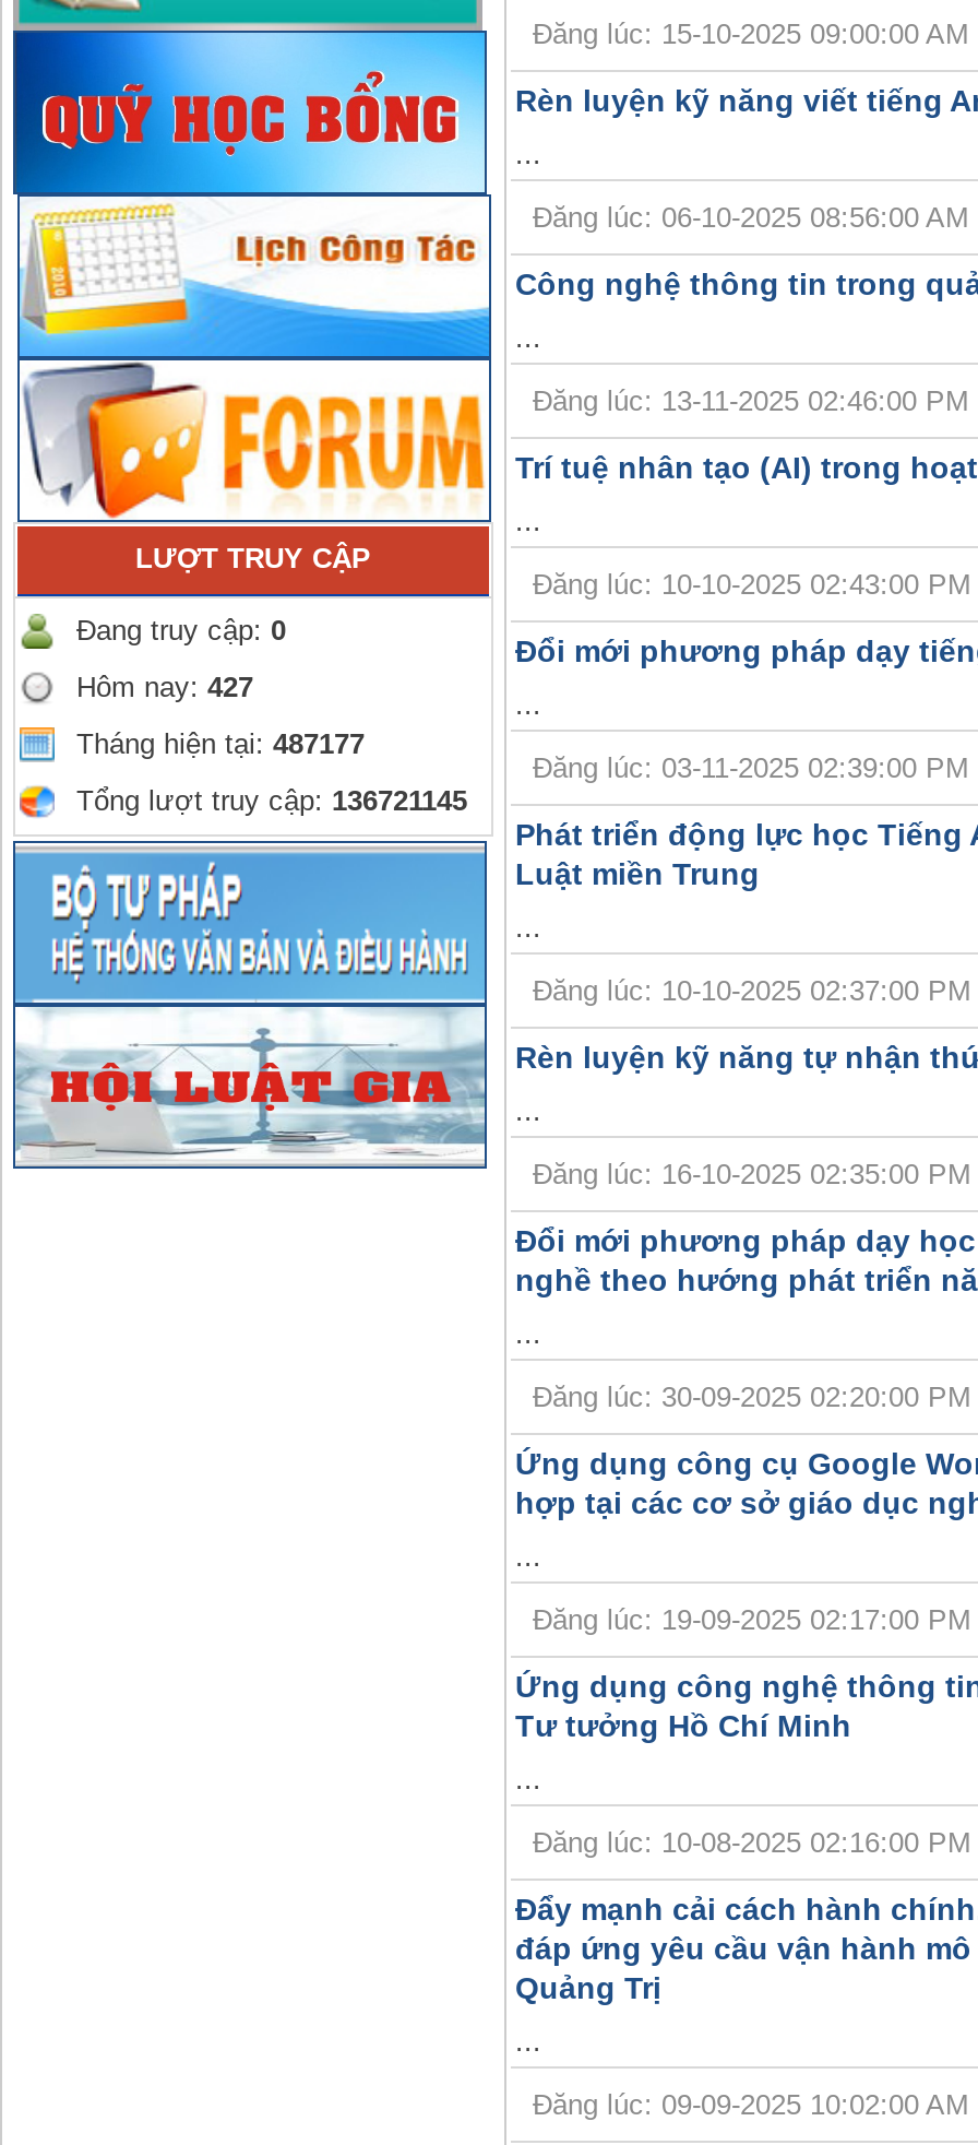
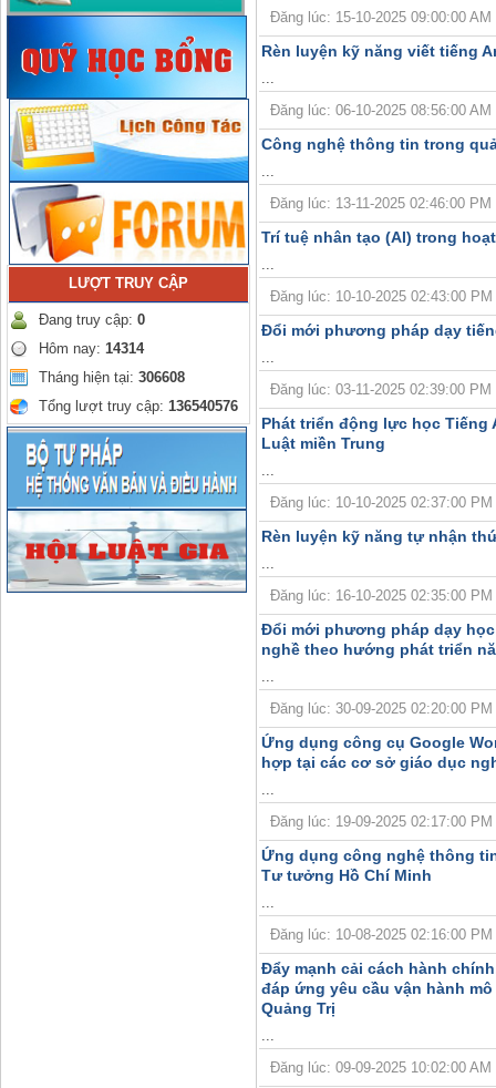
[76,671,253,703] Hôm nay: 427 -> [39,340,144,357] Hôm nay: 14314
[76,727,365,760] Tháng hiện tại: 487177 -> [39,369,185,386] Tháng hiện tại: 306608
[76,784,467,817] Tổng lượt truy cập: 136721145 -> [39,398,238,414] Tổng lượt truy cập: 136540576

